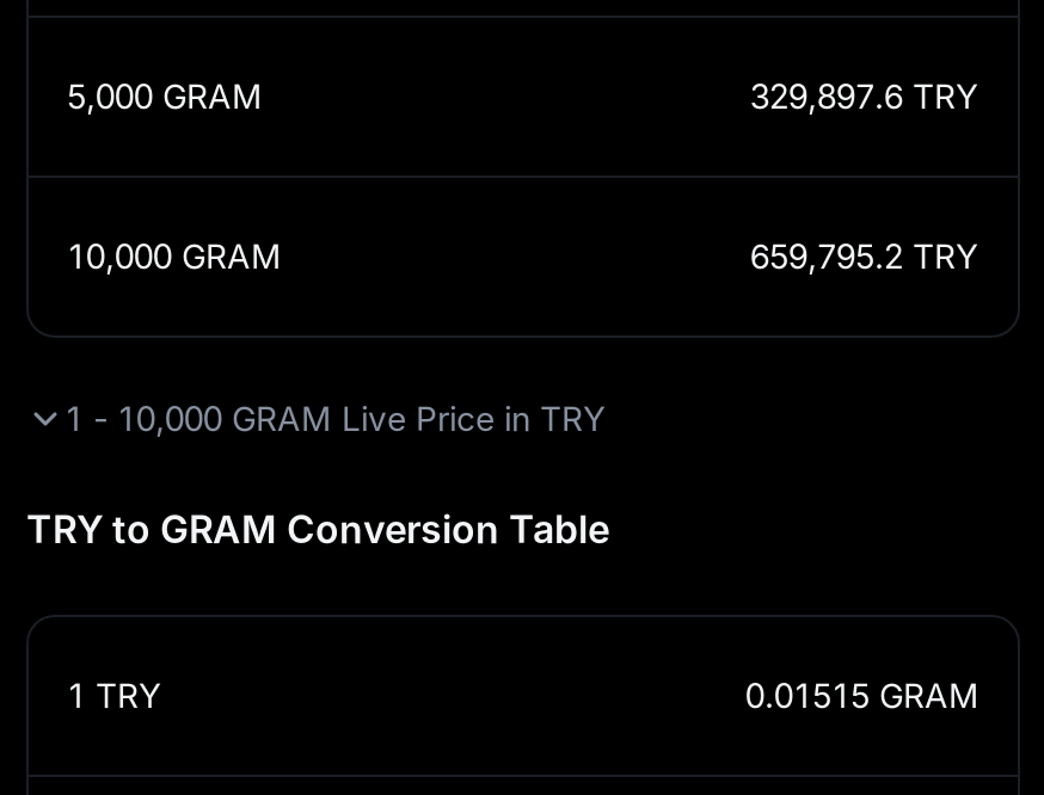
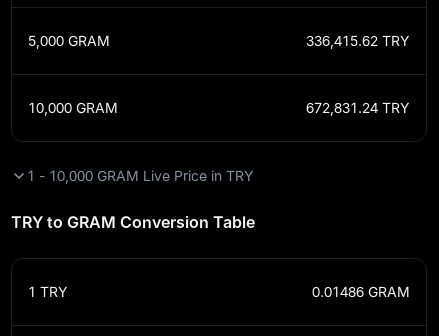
[750,75,979,116] 329,897.6 TRY -> [306,32,410,49] 336,415.62 TRY
[750,235,979,276] 659,795.2 TRY -> [306,99,410,116] 672,831.24 TRY
[745,674,979,715] 0.01515 GRAM -> [312,283,410,300] 0.01486 GRAM

